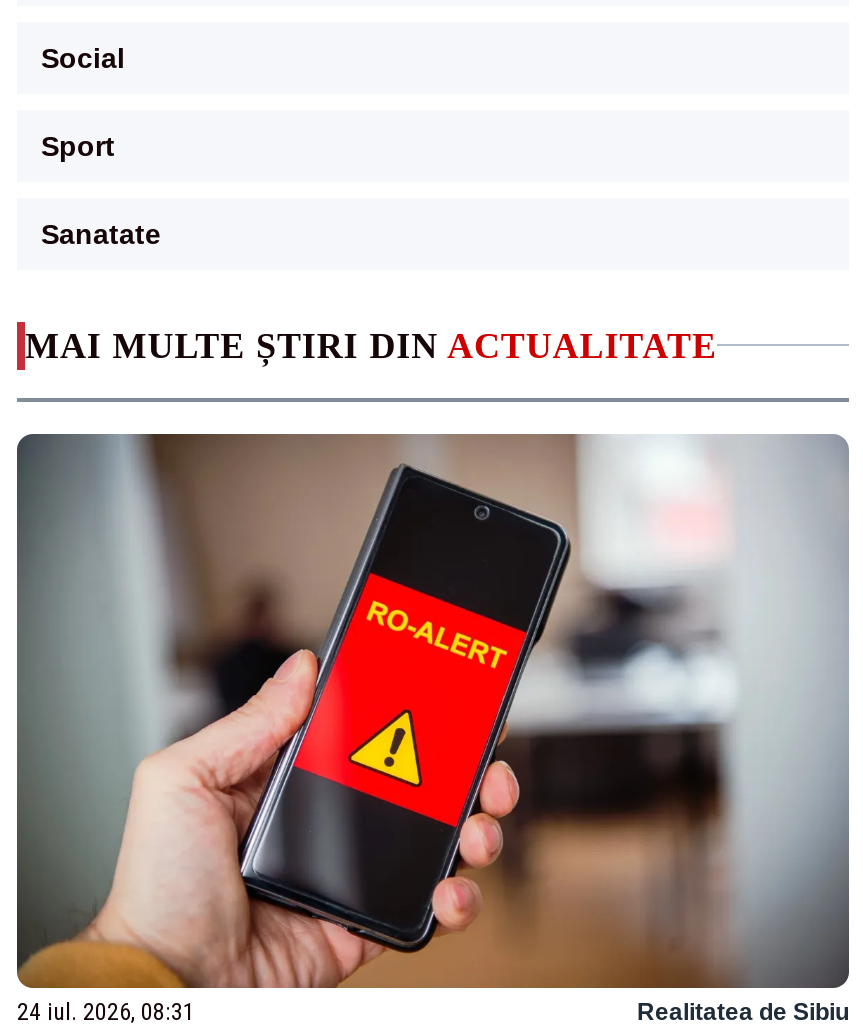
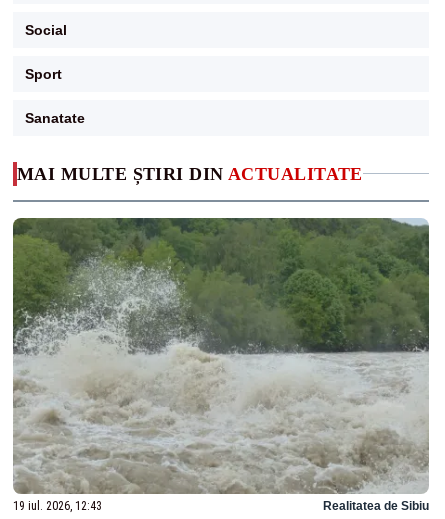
[17,434,849,1027] [image] | 24 iul. 2026, 08:31 -> [12,217,429,513] [image] | 19 iul. 2026, 12:43

